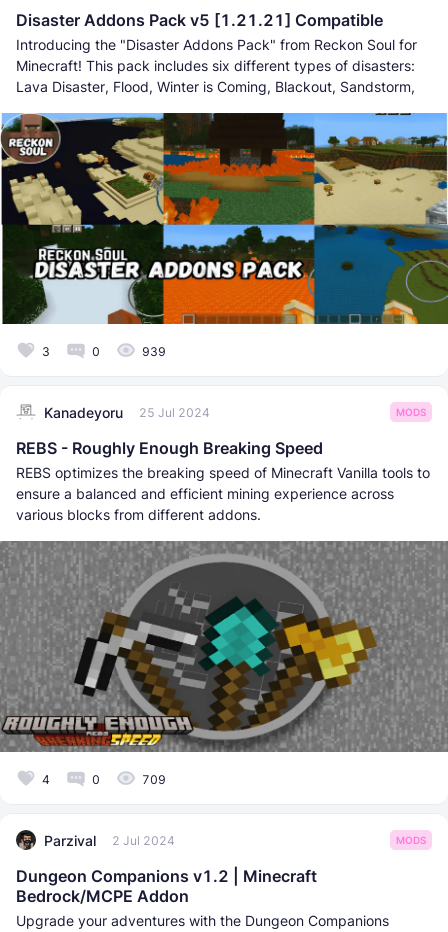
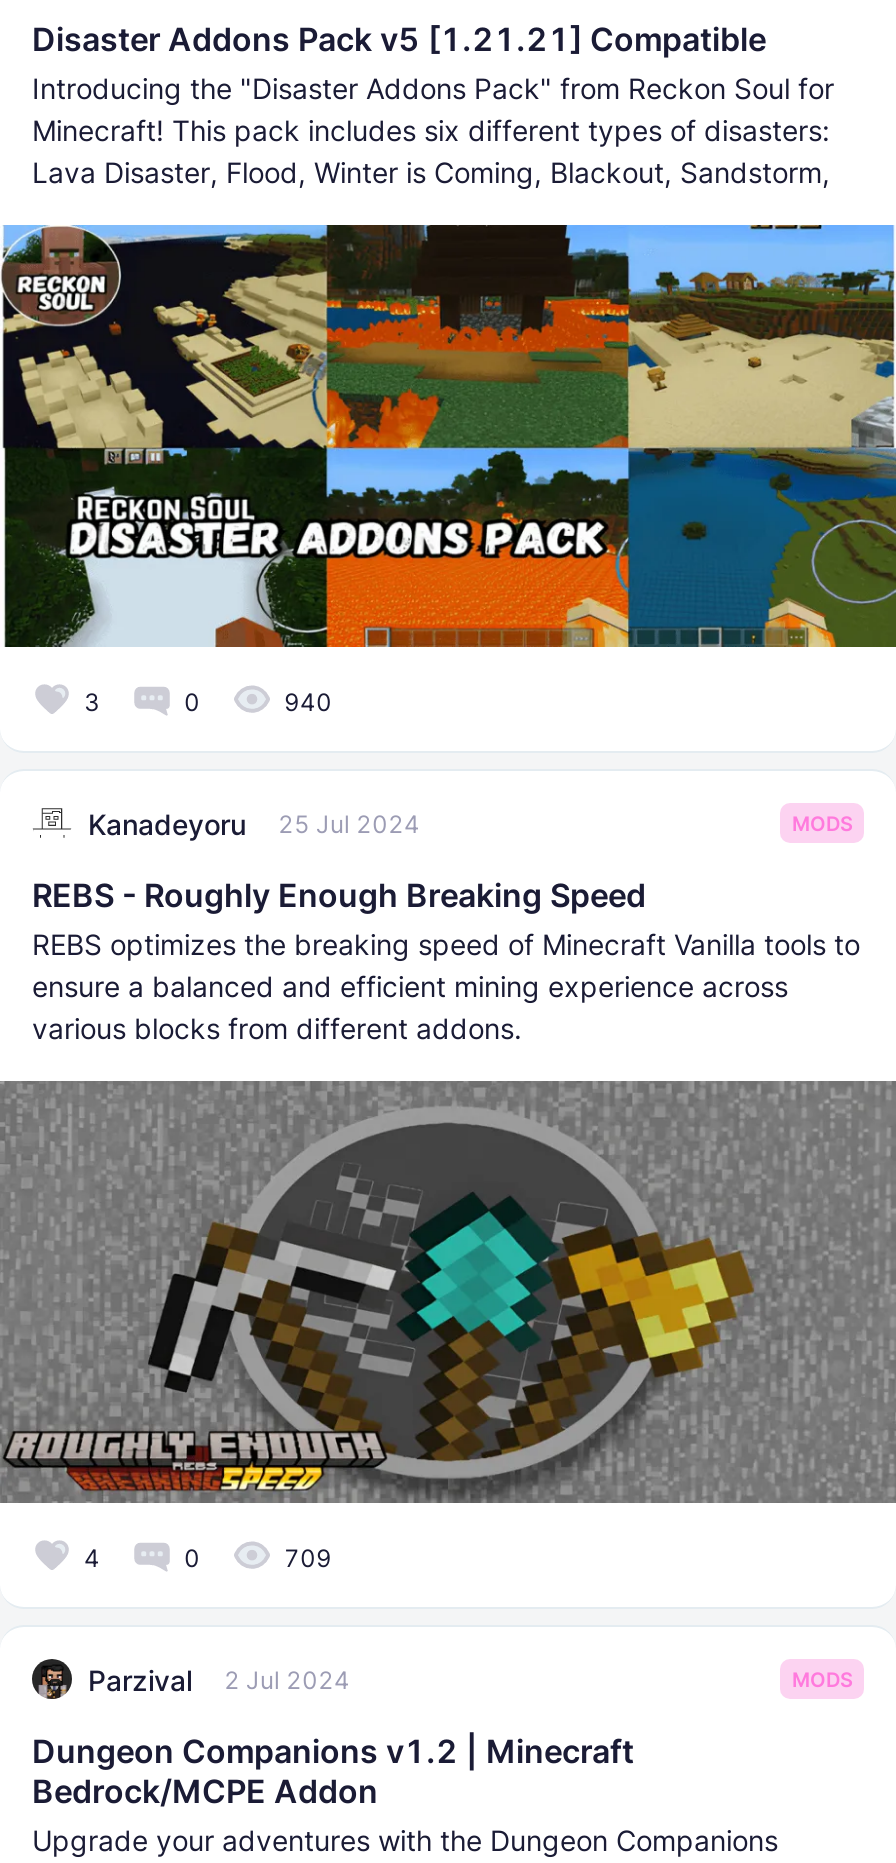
[142,344,166,359] 939 -> [284,687,332,717] 940

